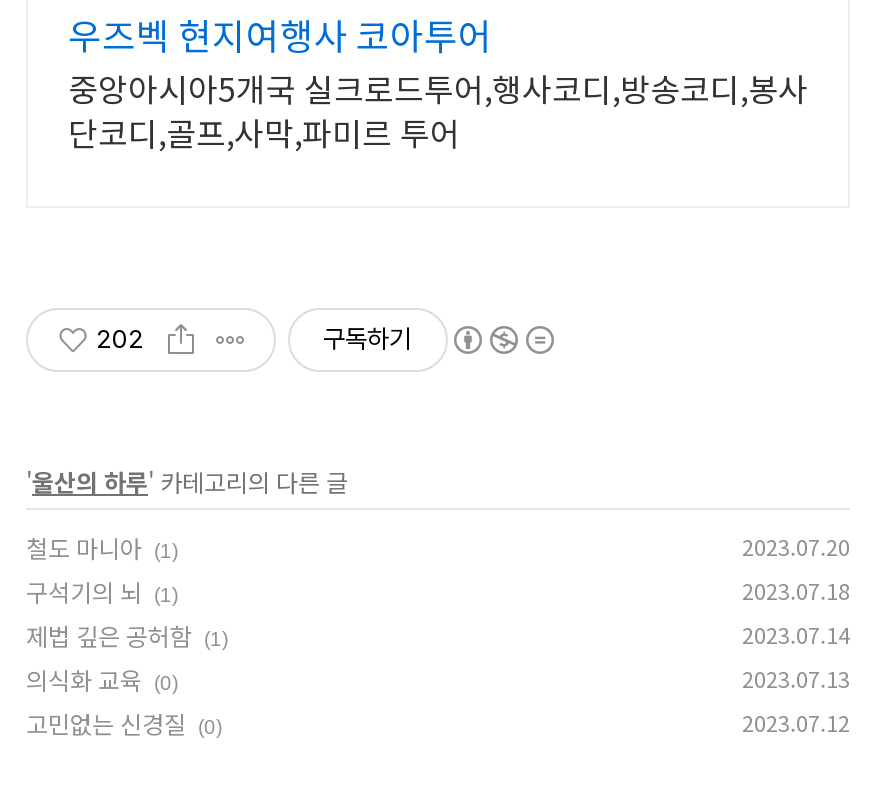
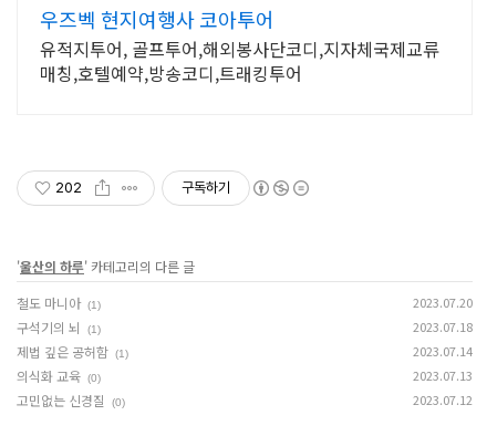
[68,64,808,156] 중앙아시아5개국 실크로드투어,행사코디,방송코디,봉사 | 단코디,골프,사막,파미르 투어 -> [40,35,439,86] 유적지투어, 골프투어,해외봉사단코디,지자체국제교류 | 매칭,호텔예약,방송코디,트래킹투어

